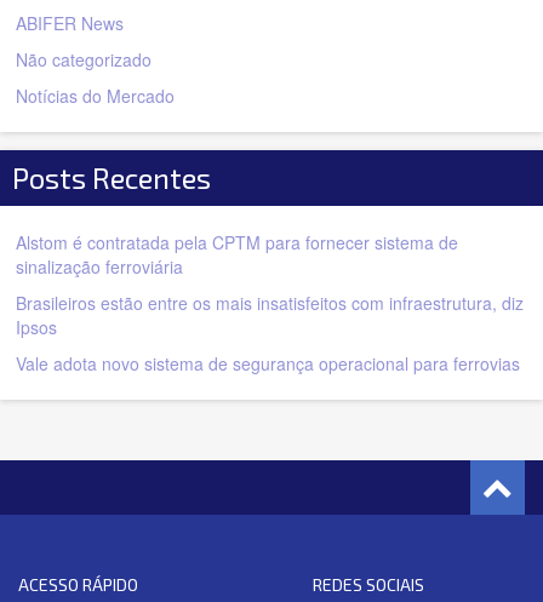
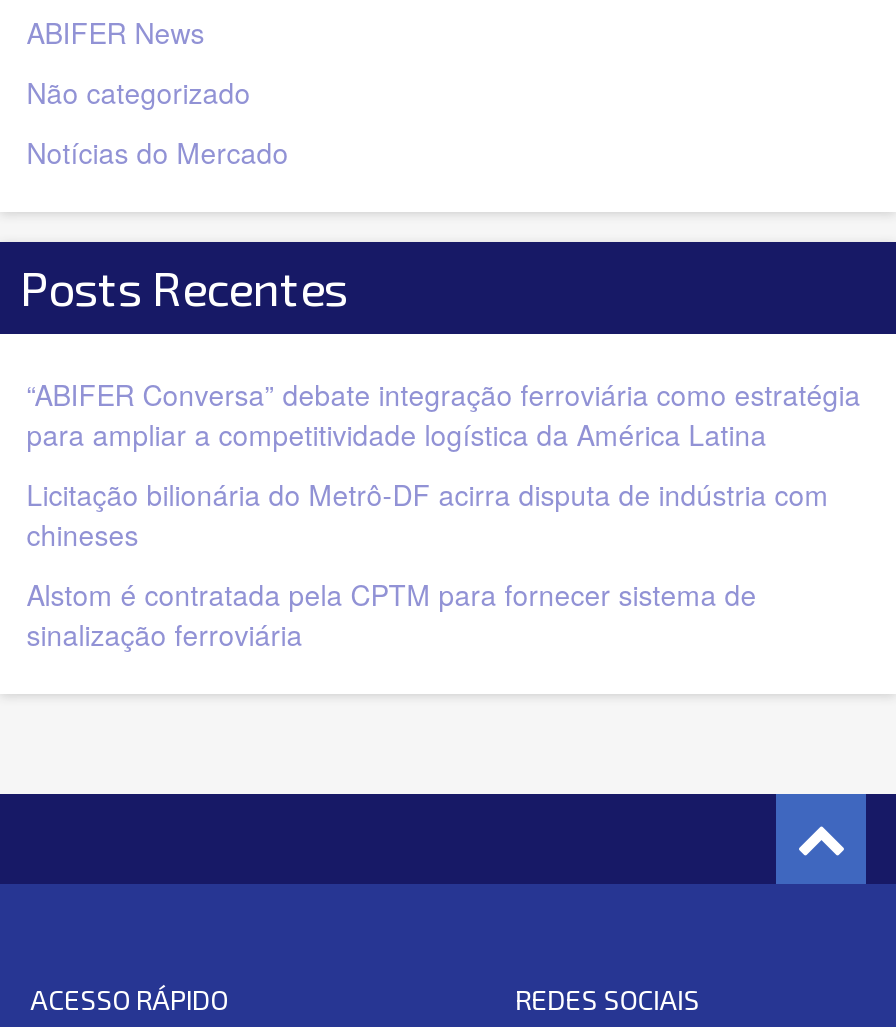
none -> [26,374,860,554] “ABIFER Conversa” debate integração ferroviária como estratégia | para ampliar a competitividade logística da América Latina | Licitação bilionária do Metrô-DF acirra disputa de indústria com | chineses
moved [16,230,458,279] -> [26,574,756,654]: Alstom é contratada pela CPTM para fornecer sistema de | sinalização ferroviária
[16,291,524,375] Brasileiros estão entre os mais insatisfeitos com infraestrutura, diz | Ipsos | Vale adota novo sistema de segurança operacional para ferrovias -> none

